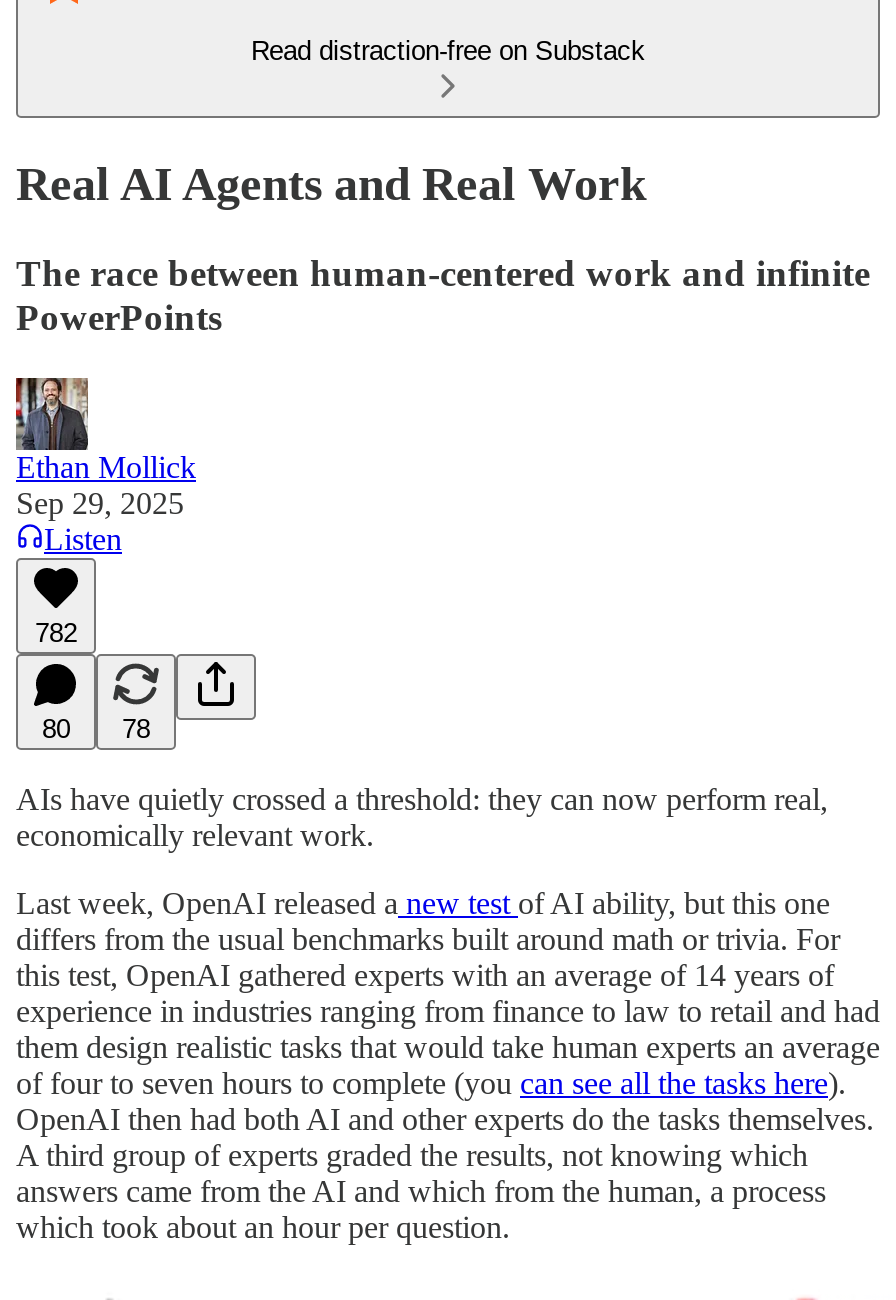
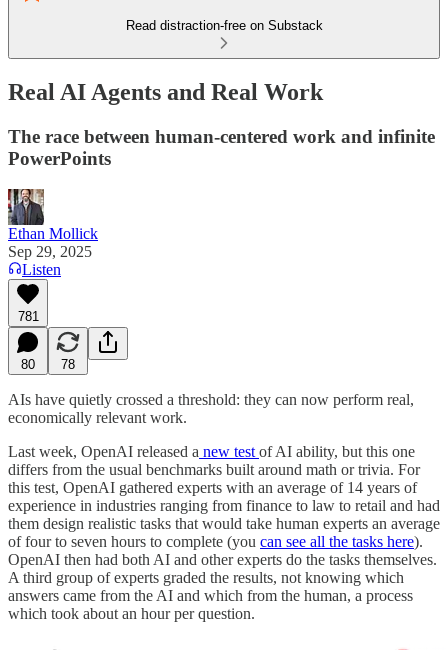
[35,617,77,647] 782 -> [17,308,38,323] 781

